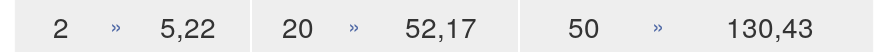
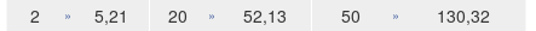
[160,6,216,46] 5,22 -> [94,4,128,27] 5,21
[405,6,477,46] 52,17 -> [243,4,286,27] 52,13
[726,6,814,46] 130,43 -> [437,4,490,27] 130,32

